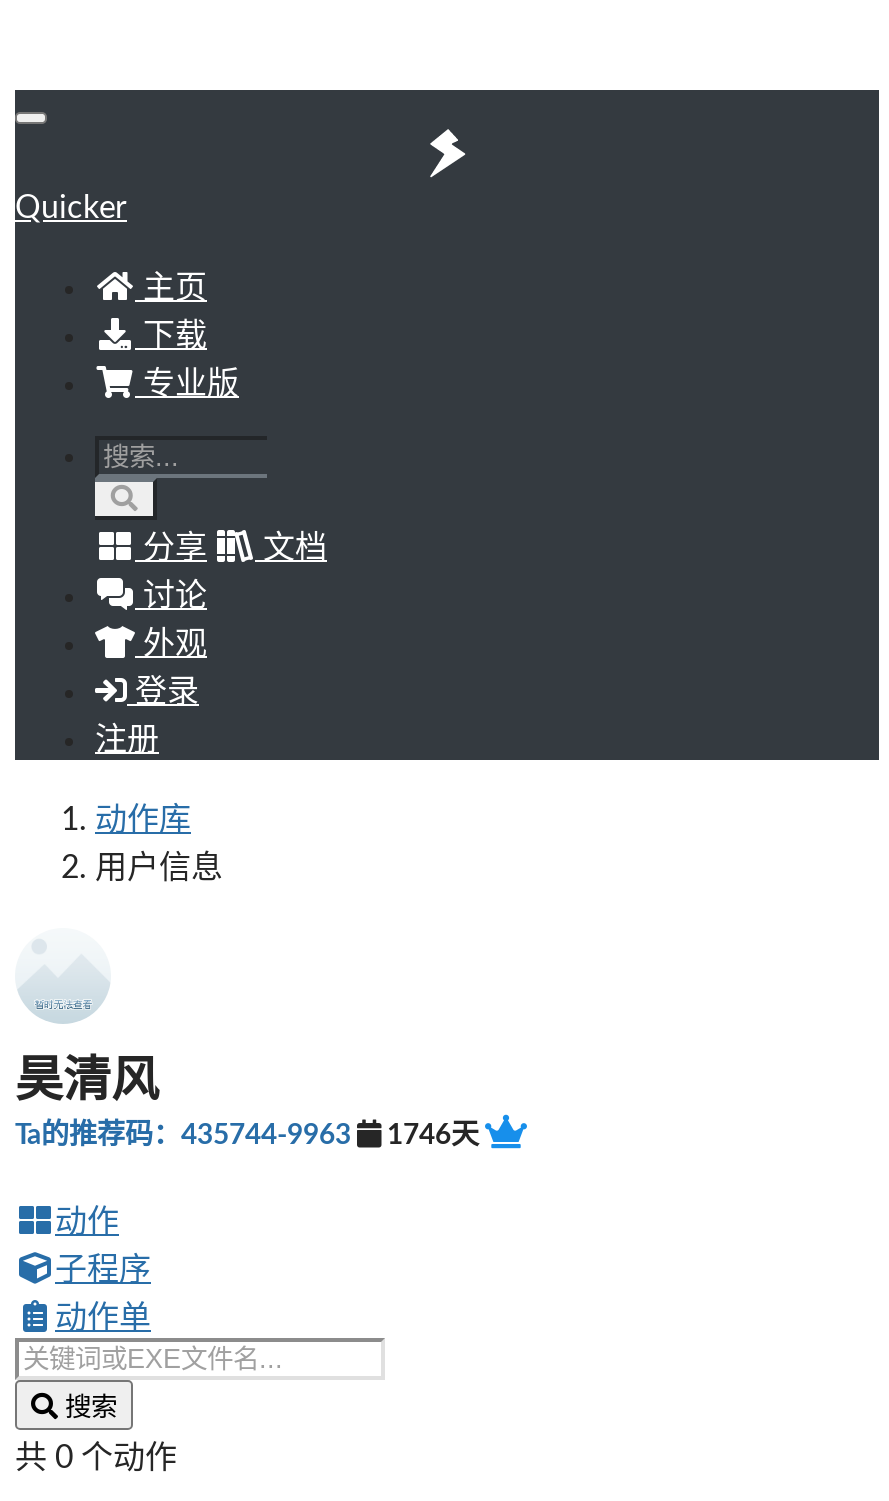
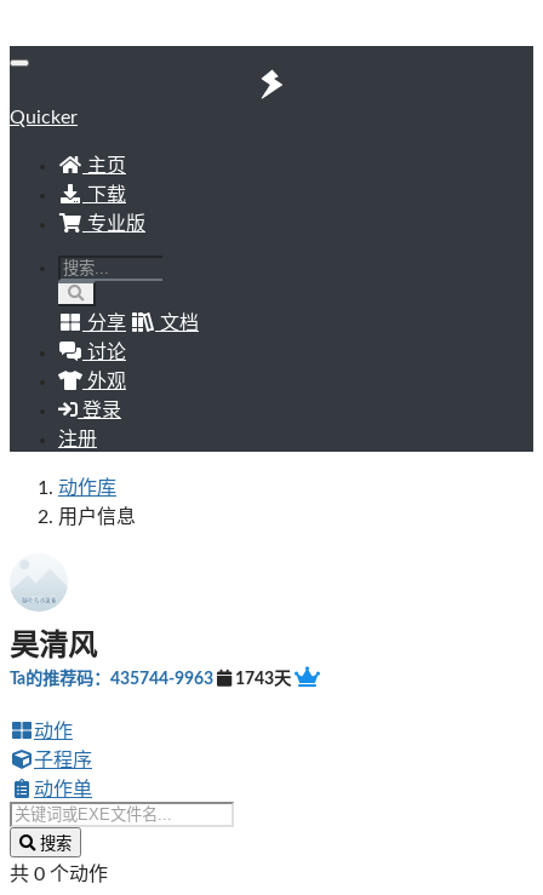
[15,1122,485,1150] Ta的推荐码：435744-9963 1746天 -> [10,671,295,688] Ta的推荐码：435744-9963 1743天

